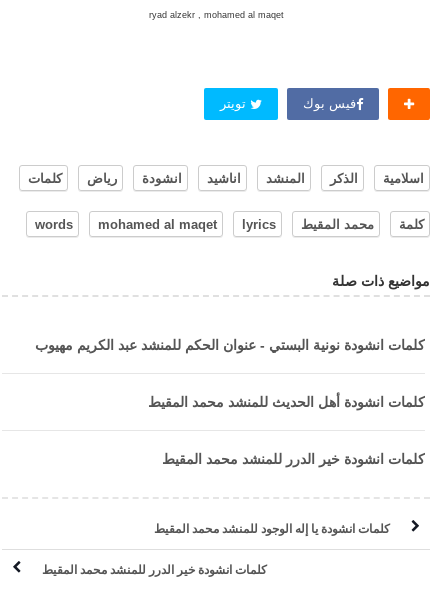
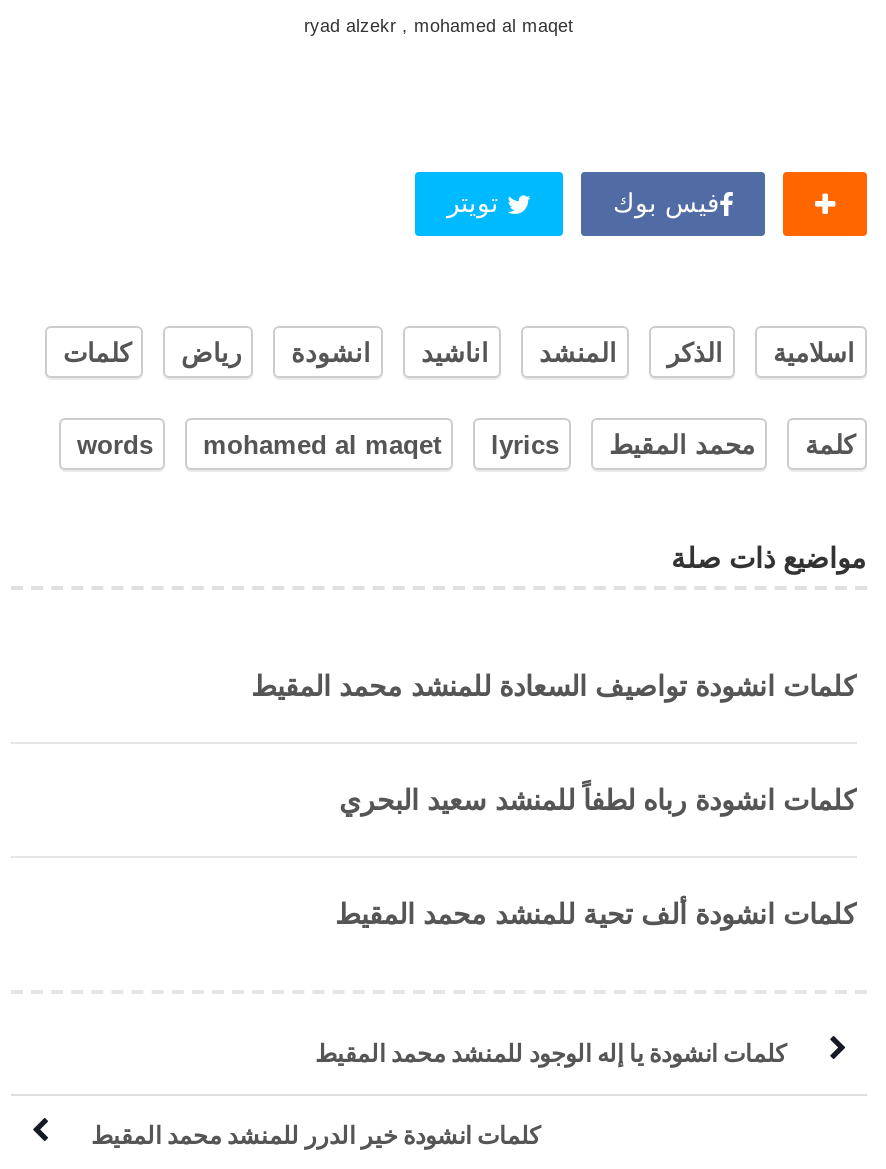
[35,337,425,353] كلمات انشودة نونية البستي - عنوان الحكم للمنشد عبد الكريم مهيوب -> [251,669,857,701] كلمات انشودة تواصيف السعادة للمنشد محمد المقيط
[148,394,425,410] كلمات انشودة أهل الحديث للمنشد محمد المقيط -> [339,783,857,815] كلمات انشودة رباه لطفاً للمنشد سعيد البحري
[162,451,425,467] كلمات انشودة خير الدرر للمنشد محمد المقيط -> [335,897,857,929] كلمات انشودة ألف تحية للمنشد محمد المقيط

